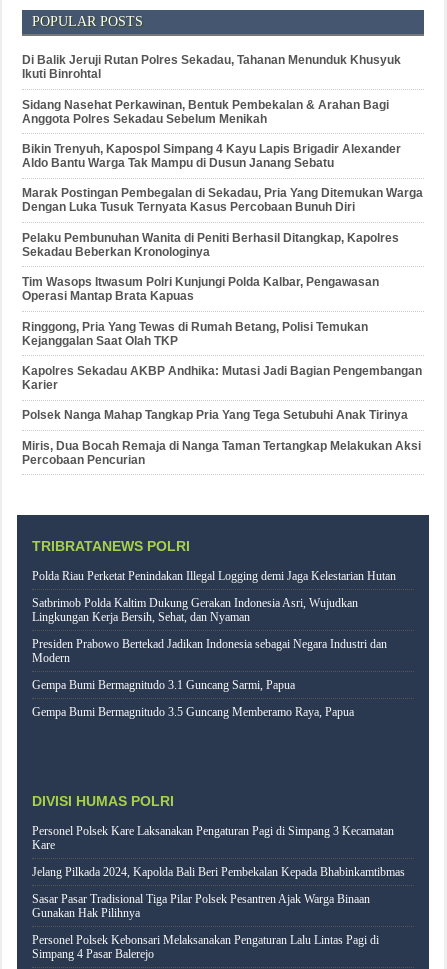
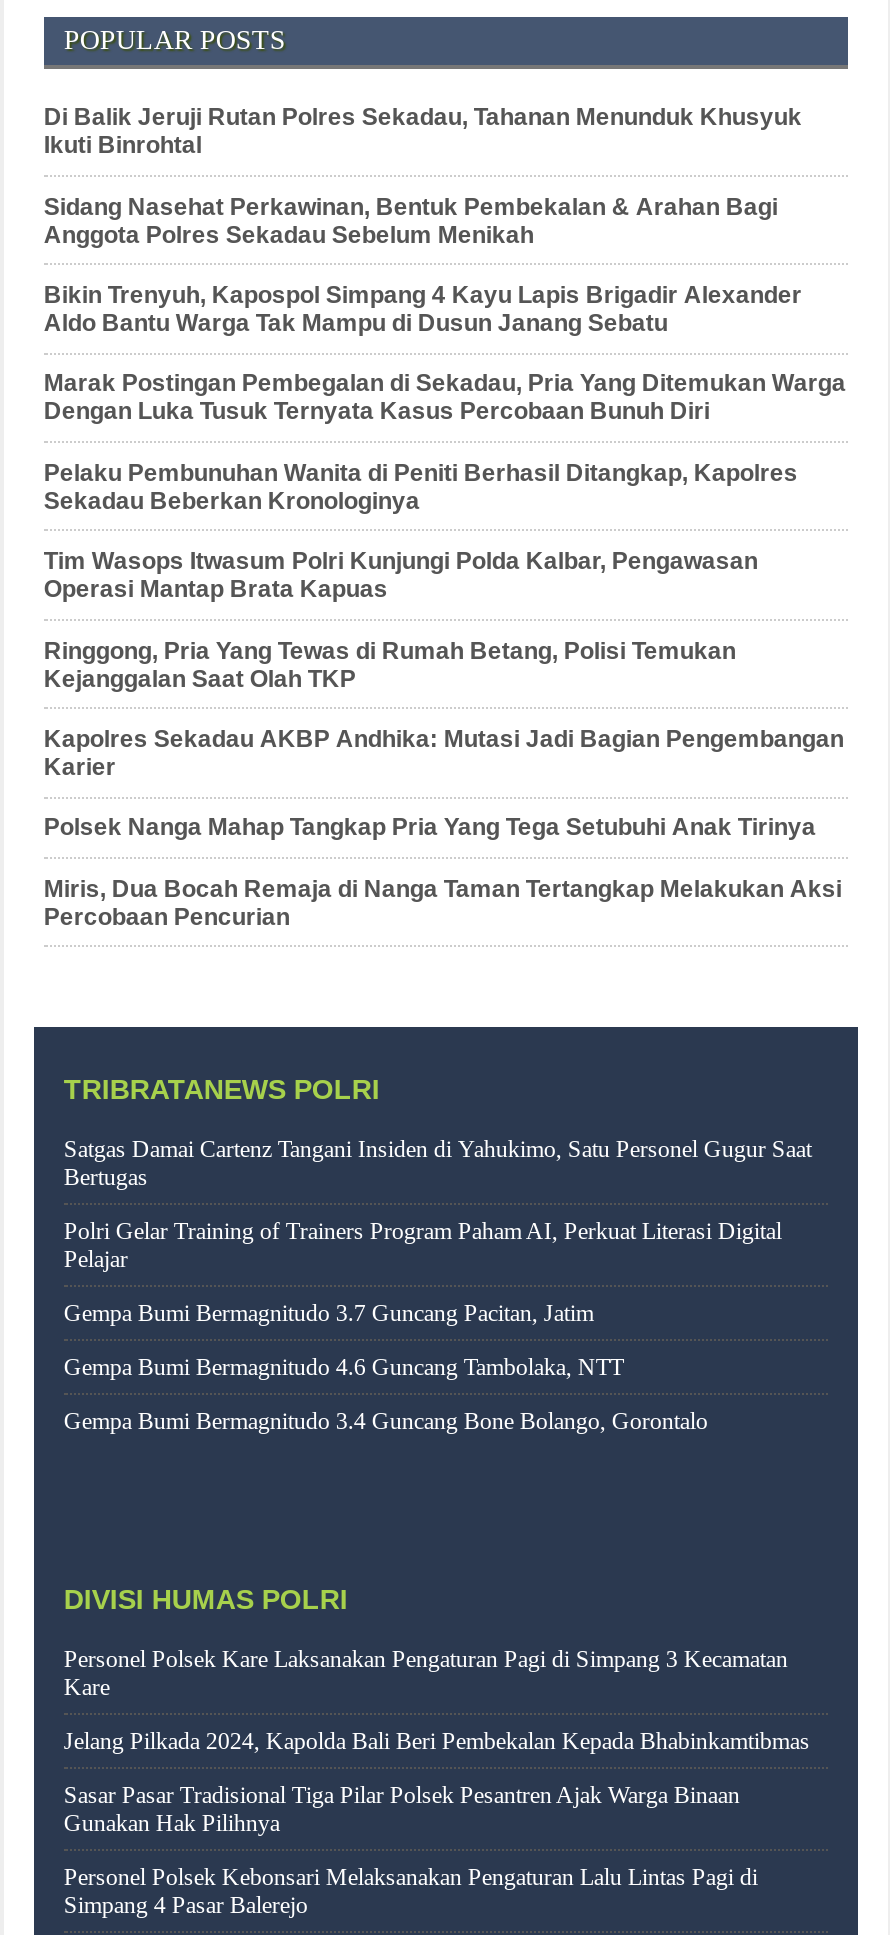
[32,569,396,583] Polda Riau Perketat Penindakan Illegal Logging demi Jaga Kelestarian Hutan -> [64,1136,812,1192] Satgas Damai Cartenz Tangani Insiden di Yahukimo, Satu Personel Gugur Saat | Bertugas
[32,596,358,624] Satbrimob Polda Kaltim Dukung Gerakan Indonesia Asri, Wujudkan | Lingkungan Kerja Bersih, Sehat, dan Nyaman -> [64,1218,782,1274] Polri Gelar Training of Trainers Program Paham AI, Perkuat Literasi Digital | Pelajar
[32,637,387,665] Presiden Prabowo Bertekad Jadikan Indonesia sebagai Negara Industri dan | Modern -> [64,1300,594,1328] Gempa Bumi Bermagnitudo 3.7 Guncang Pacitan, Jatim
[32,678,295,692] Gempa Bumi Bermagnitudo 3.1 Guncang Sarmi, Papua -> [64,1354,624,1382] Gempa Bumi Bermagnitudo 4.6 Guncang Tambolaka, NTT
[32,705,354,719] Gempa Bumi Bermagnitudo 3.5 Guncang Memberamo Raya, Papua -> [64,1408,708,1436] Gempa Bumi Bermagnitudo 3.4 Guncang Bone Bolango, Gorontalo

